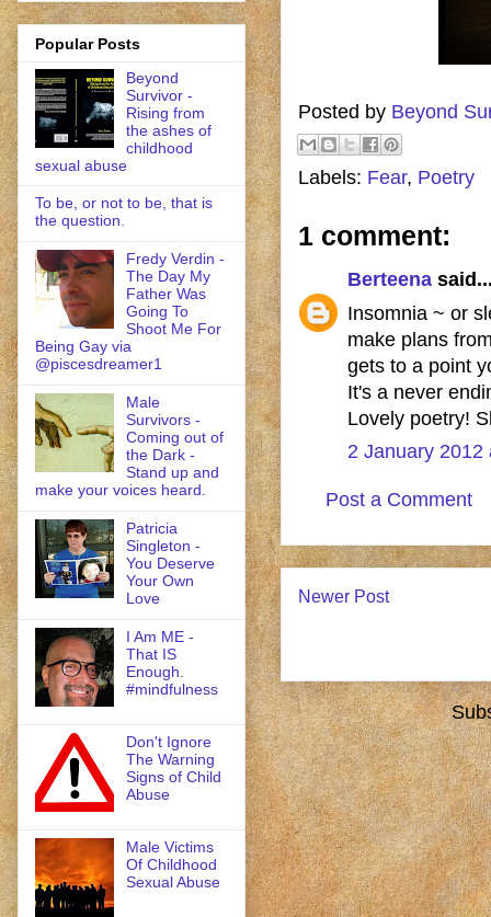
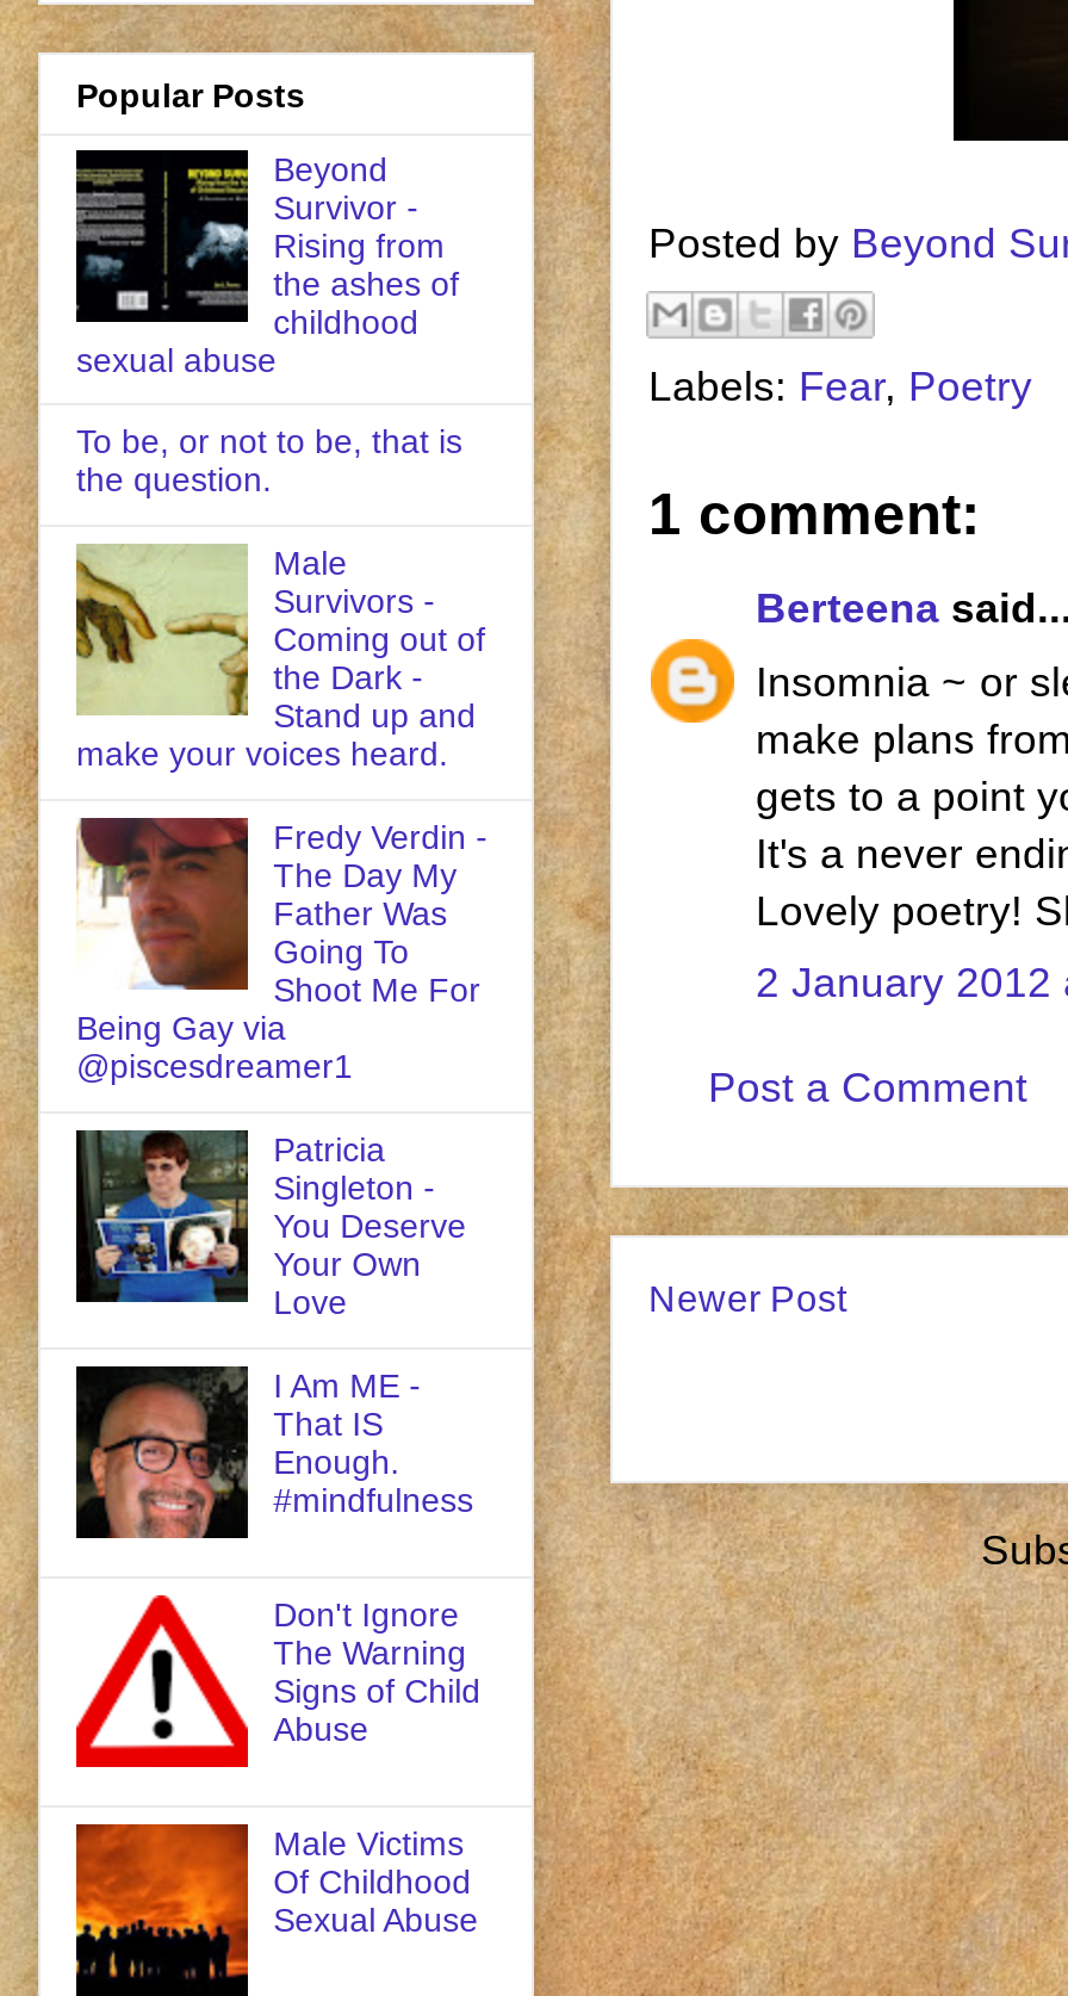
moved [34,249,224,373] -> [74,816,488,1085]: [image] | Fredy Verdin - | The Day My | Father Was | Going To | Shoot Me For | Being Gay via | @piscesdreamer1
moved [34,393,223,498] -> [74,544,485,773]: [image] | Male | Survivors - | Coming out of | the Dark - | Stand up and | make your voices heard.

